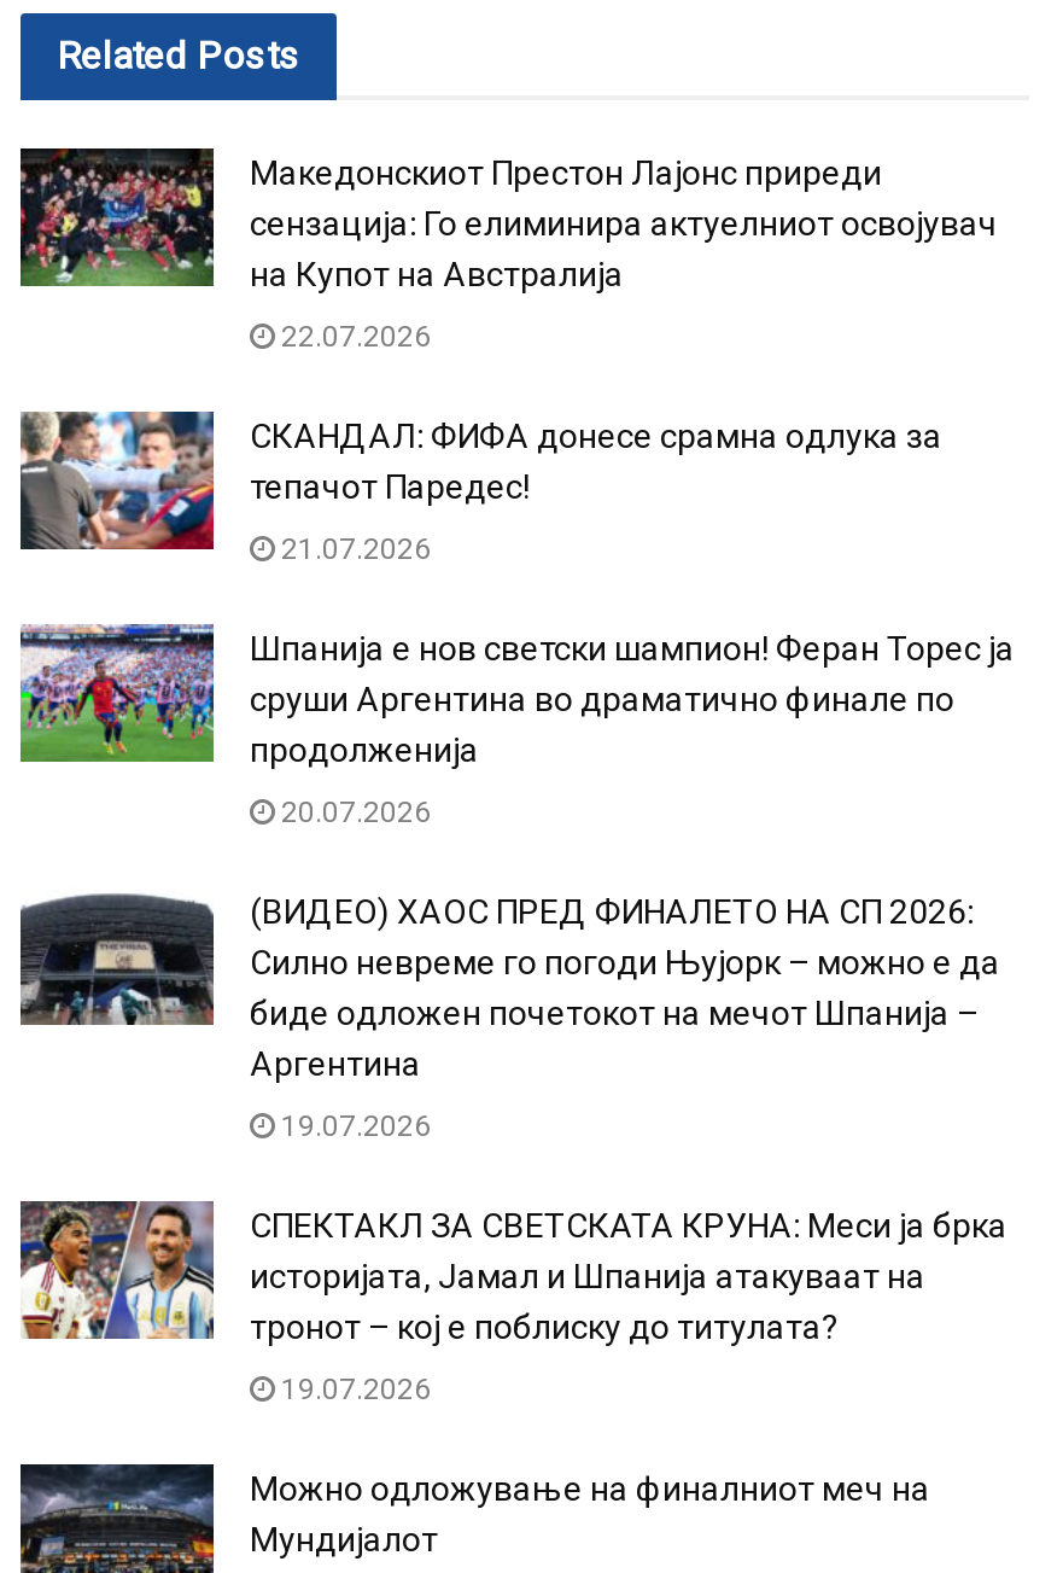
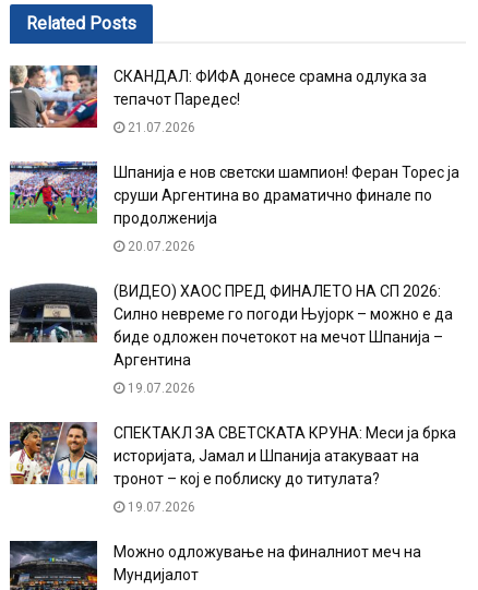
[18,146,998,353] [image] | Македонскиот Престон Лајонс приреди | сензација: Го елиминира актуелниот освојувач | на Купот на Австралија | 22.07.2026 -> none

